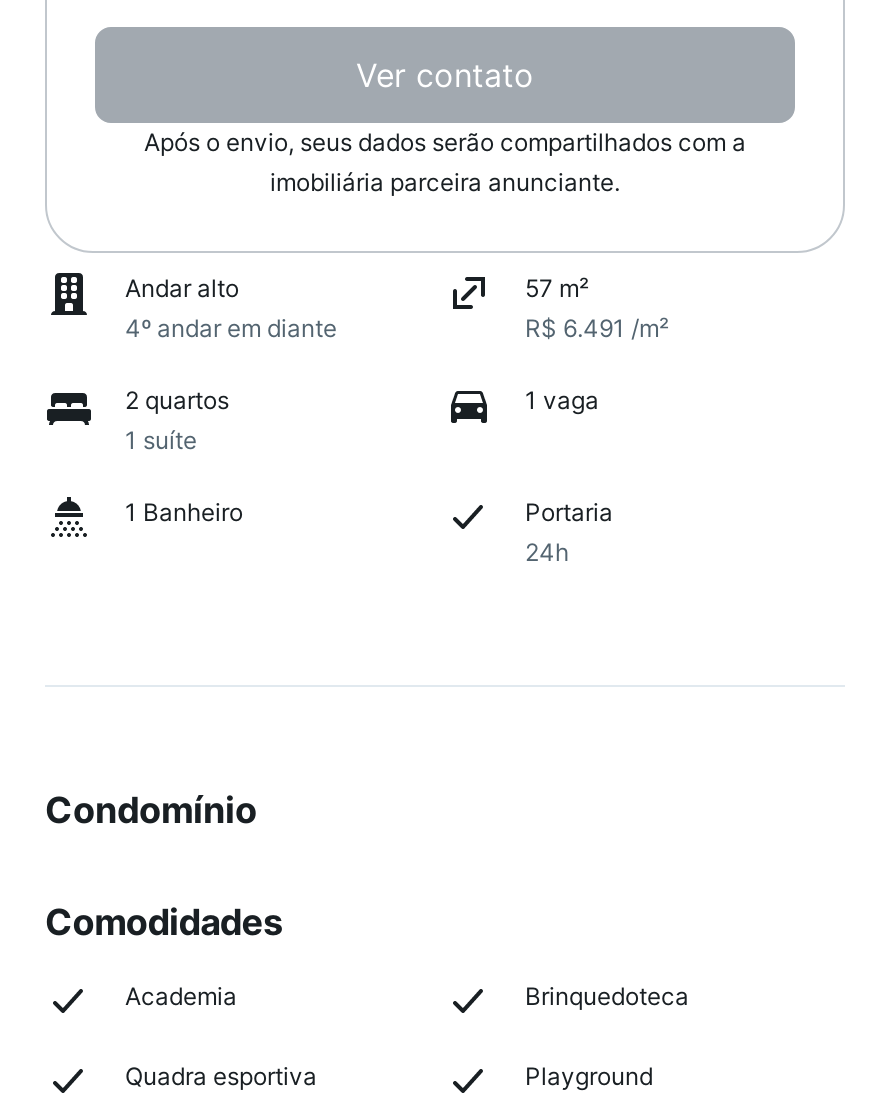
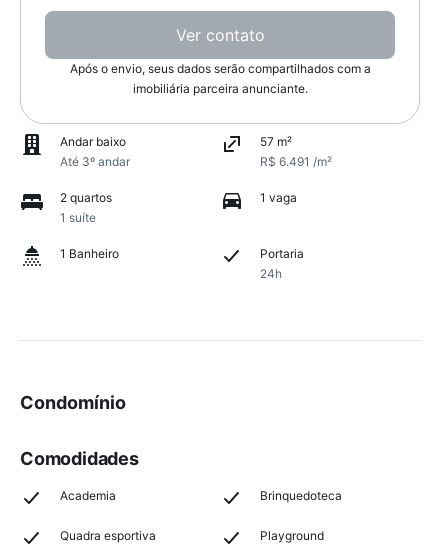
[125,273,337,343] Andar alto | 4º andar em diante -> [60,134,130,169] Andar baixo | Até 3º andar

